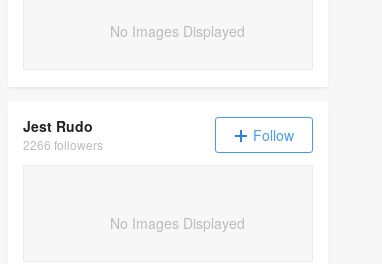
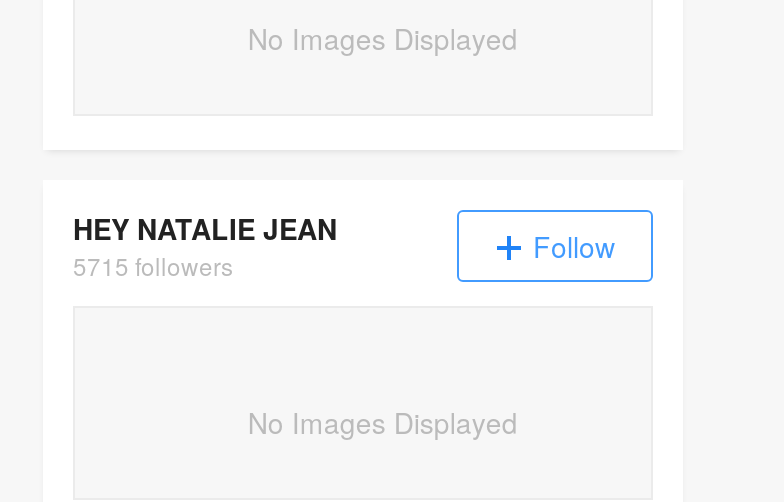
[23,116,103,153] Jest Rudo | 2266 followers -> [73,208,337,282] HEY NATALIE JEAN | 5715 followers

